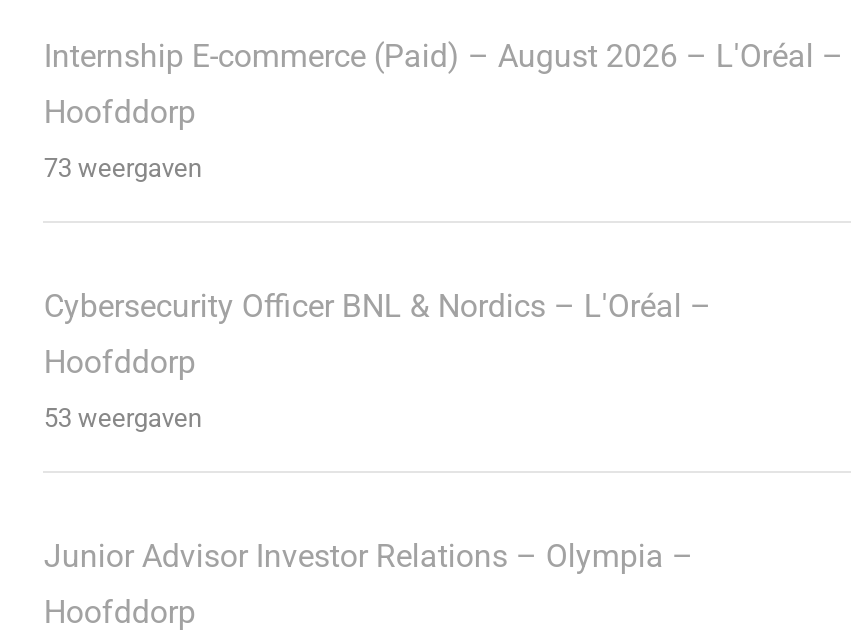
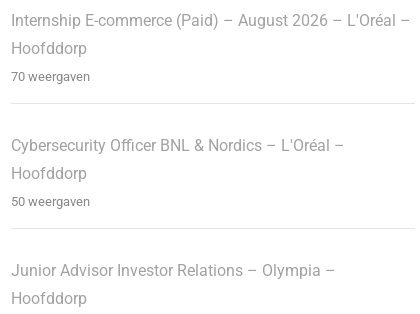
[44,154,202,184] 73 weergaven -> [11,69,90,84] 70 weergaven
[44,404,202,434] 53 weergaven -> [11,194,90,209] 50 weergaven

